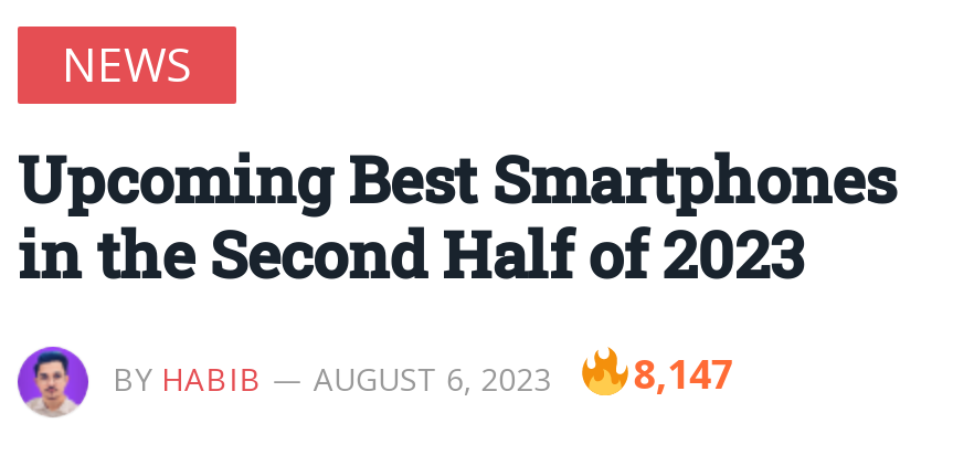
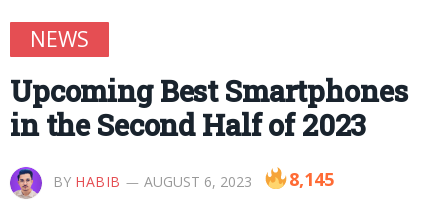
[113,346,733,400] BY HABIB AUGUST 6, 2023 8,147 -> [53,166,334,191] BY HABIB AUGUST 6, 2023 8,145

